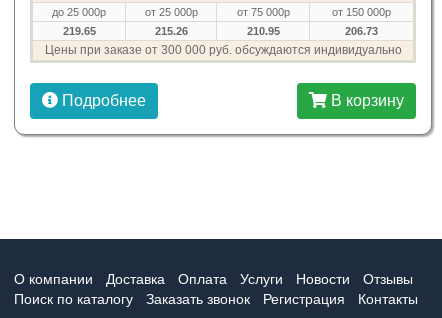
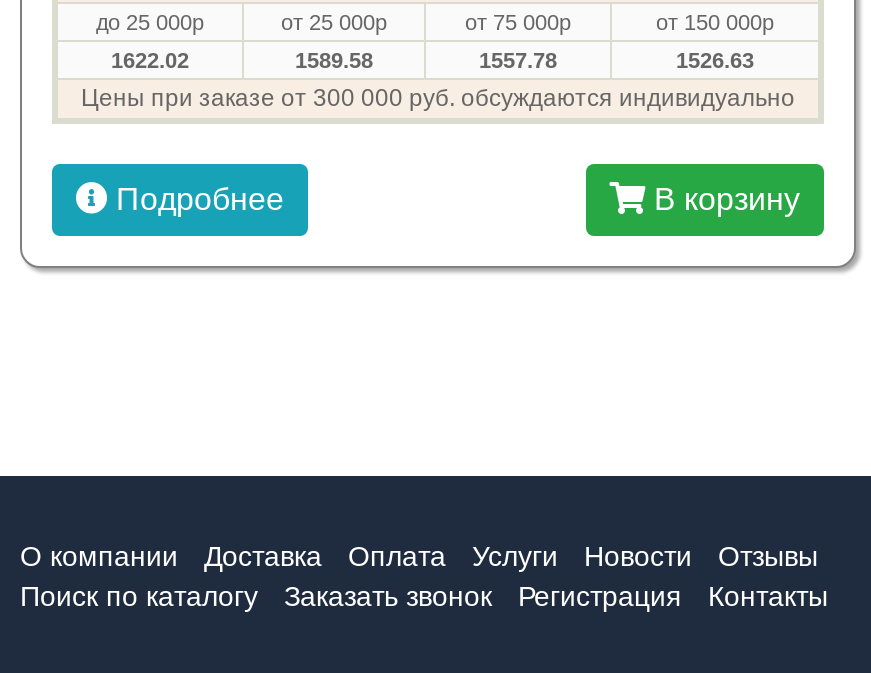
[62,25,95,37] 219.65 -> [111,48,189,72] 1622.02
[154,25,187,37] 215.26 -> [295,48,373,72] 1589.58
[246,25,279,37] 210.95 -> [479,48,557,72] 1557.78
[345,25,378,37] 206.73 -> [676,48,754,72] 1526.63

